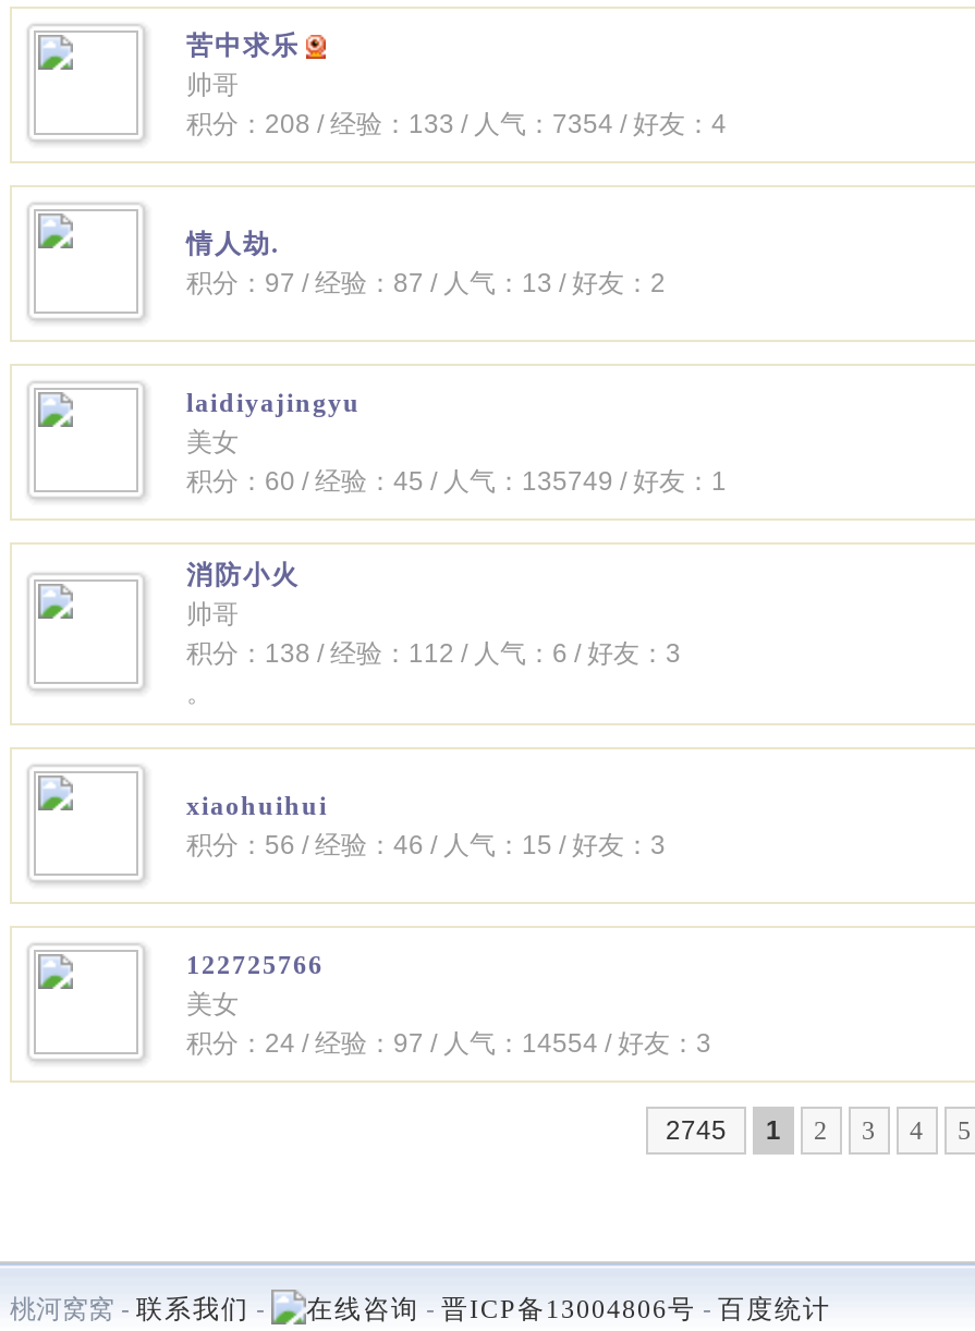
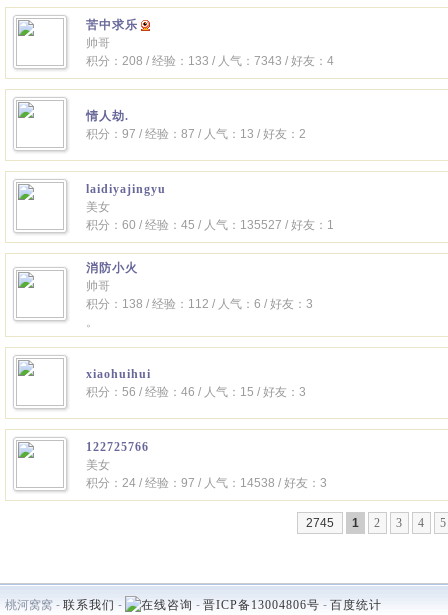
[186,109,727,139] 积分：208 / 经验：133 / 人气：7354 / 好友：4 -> [86,54,334,68] 积分：208 / 经验：133 / 人气：7343 / 好友：4
[186,466,727,497] 积分：60 / 经验：45 / 人气：135749 / 好友：1 -> [86,218,334,232] 积分：60 / 经验：45 / 人气：135527 / 好友：1
[186,1028,711,1059] 积分：24 / 经验：97 / 人气：14554 / 好友：3 -> [86,476,327,490] 积分：24 / 经验：97 / 人气：14538 / 好友：3

